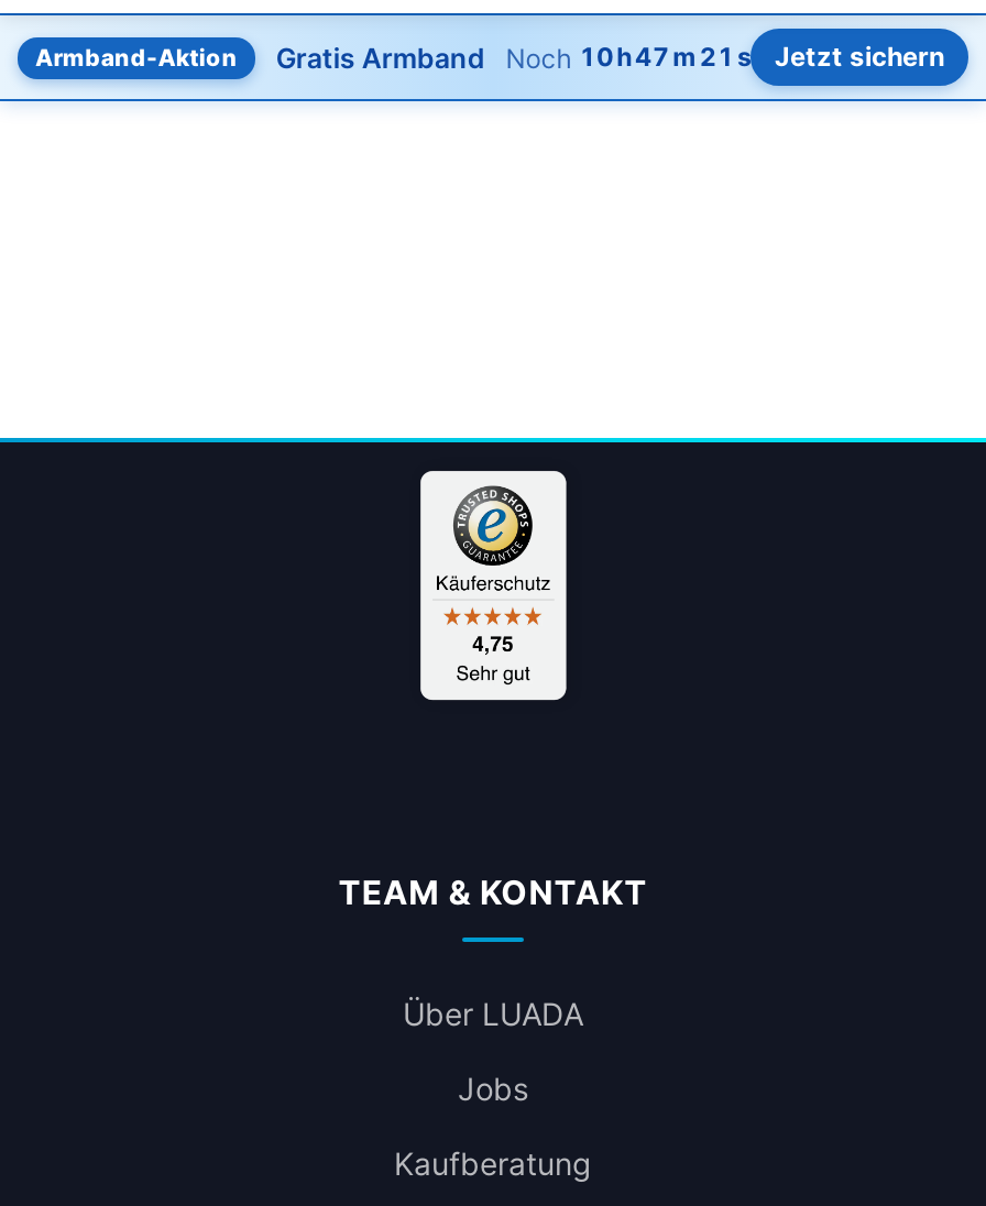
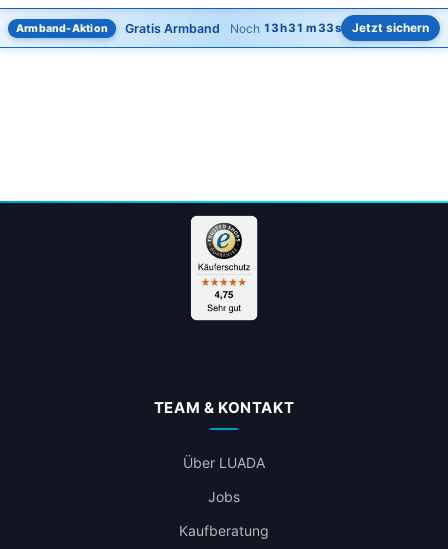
[35,41,944,74] Armband-Aktion Gratis Armband Noch 10 h 47 m 21 s Jetzt sichern -> [16,20,429,35] Armband-Aktion Gratis Armband Noch 13 h 31 m 33 s Jetzt sichern

